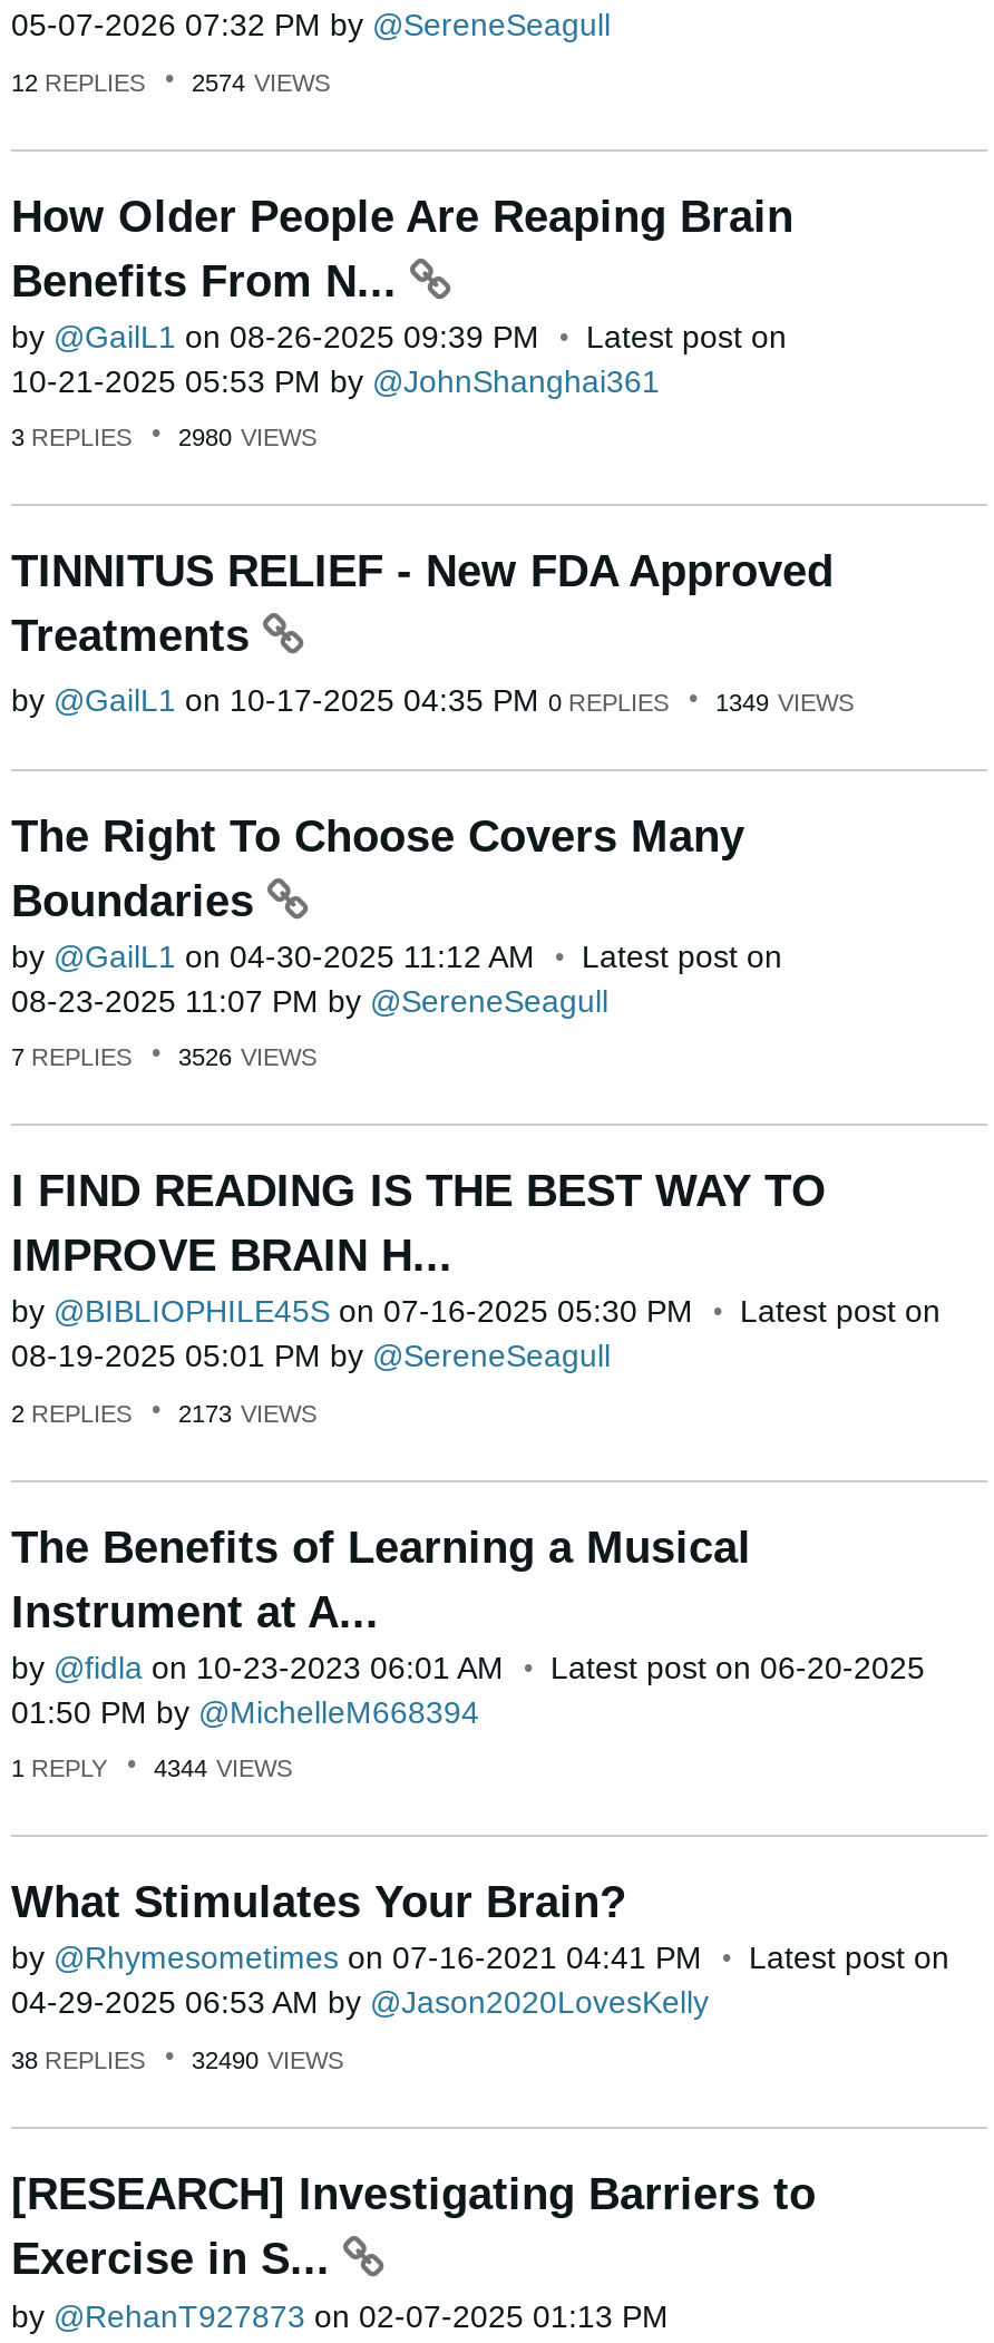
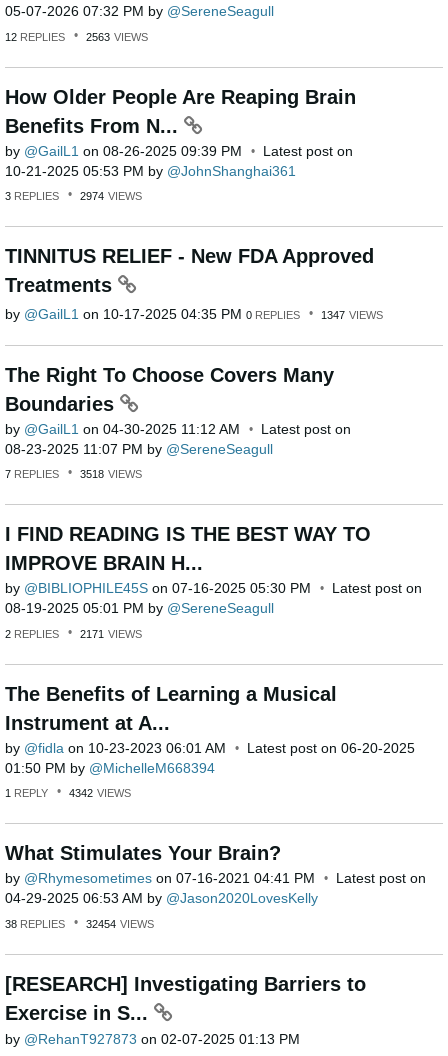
[11,68,330,95] 12 REPLIES 2574 VIEWS -> [5,31,148,43] 12 REPLIES 2563 VIEWS
[11,424,316,451] 3 REPLIES 2980 VIEWS -> [5,190,142,202] 3 REPLIES 2974 VIEWS
[11,681,854,717] by GailL1 on 10-17-2025 04:35 PM 0 REPLIES 1349 VIEWS -> [5,306,383,322] by GailL1 on 10-17-2025 04:35 PM 0 REPLIES 1347 VIEWS
[11,1044,316,1071] 7 REPLIES 3526 VIEWS -> [5,468,142,480] 7 REPLIES 3518 VIEWS
[11,1399,316,1426] 2 REPLIES 2173 VIEWS -> [5,628,142,640] 2 REPLIES 2171 VIEWS
[11,1755,292,1782] 1 REPLY 4344 VIEWS -> [5,787,131,799] 1 REPLY 4342 VIEWS
[11,2046,343,2073] 38 REPLIES 32490 VIEWS -> [5,918,154,930] 38 REPLIES 32454 VIEWS

